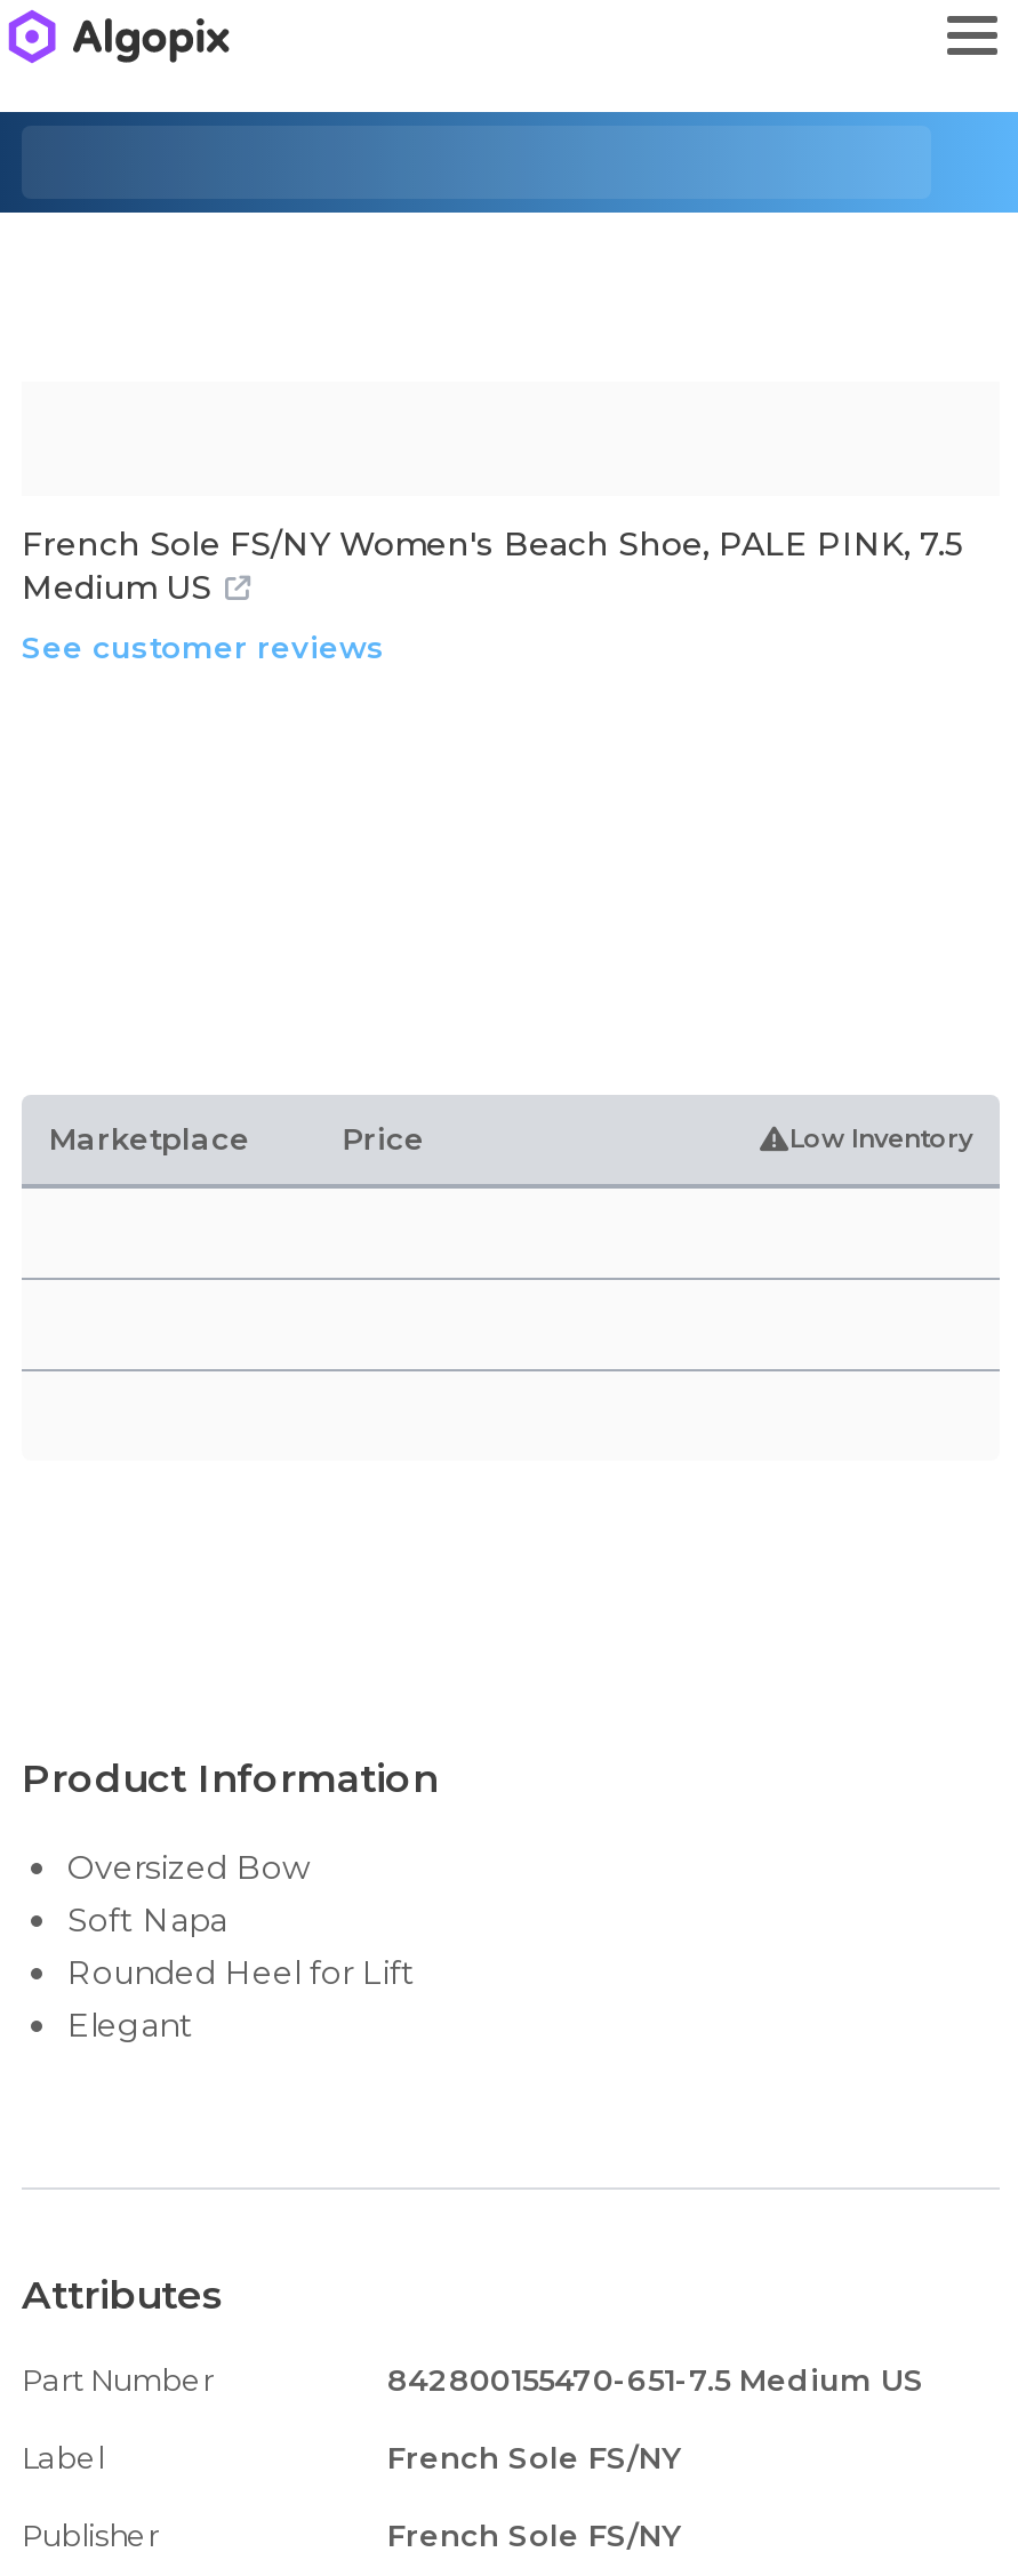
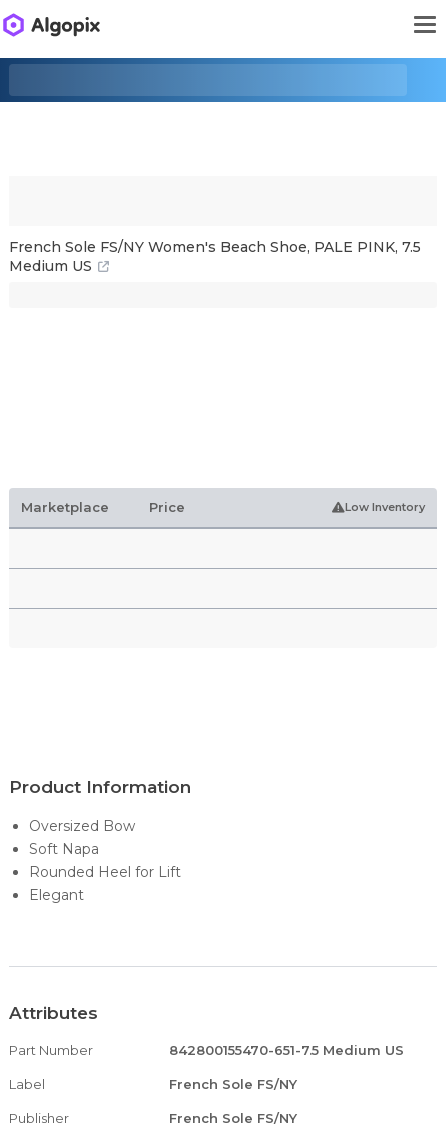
[22,628,385,665] See customer reviews -> none

